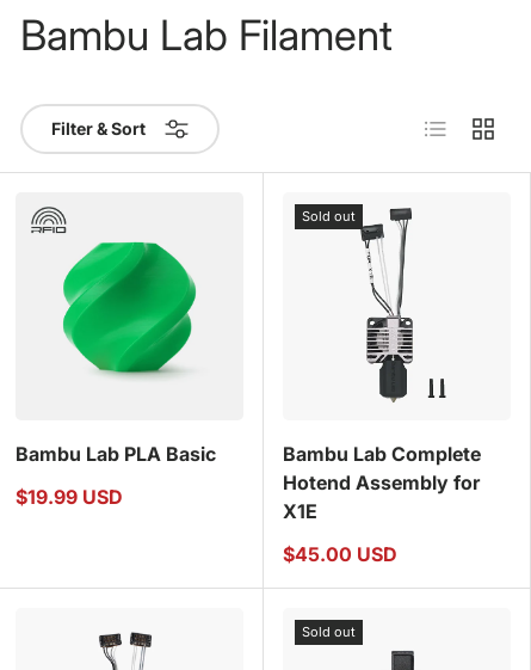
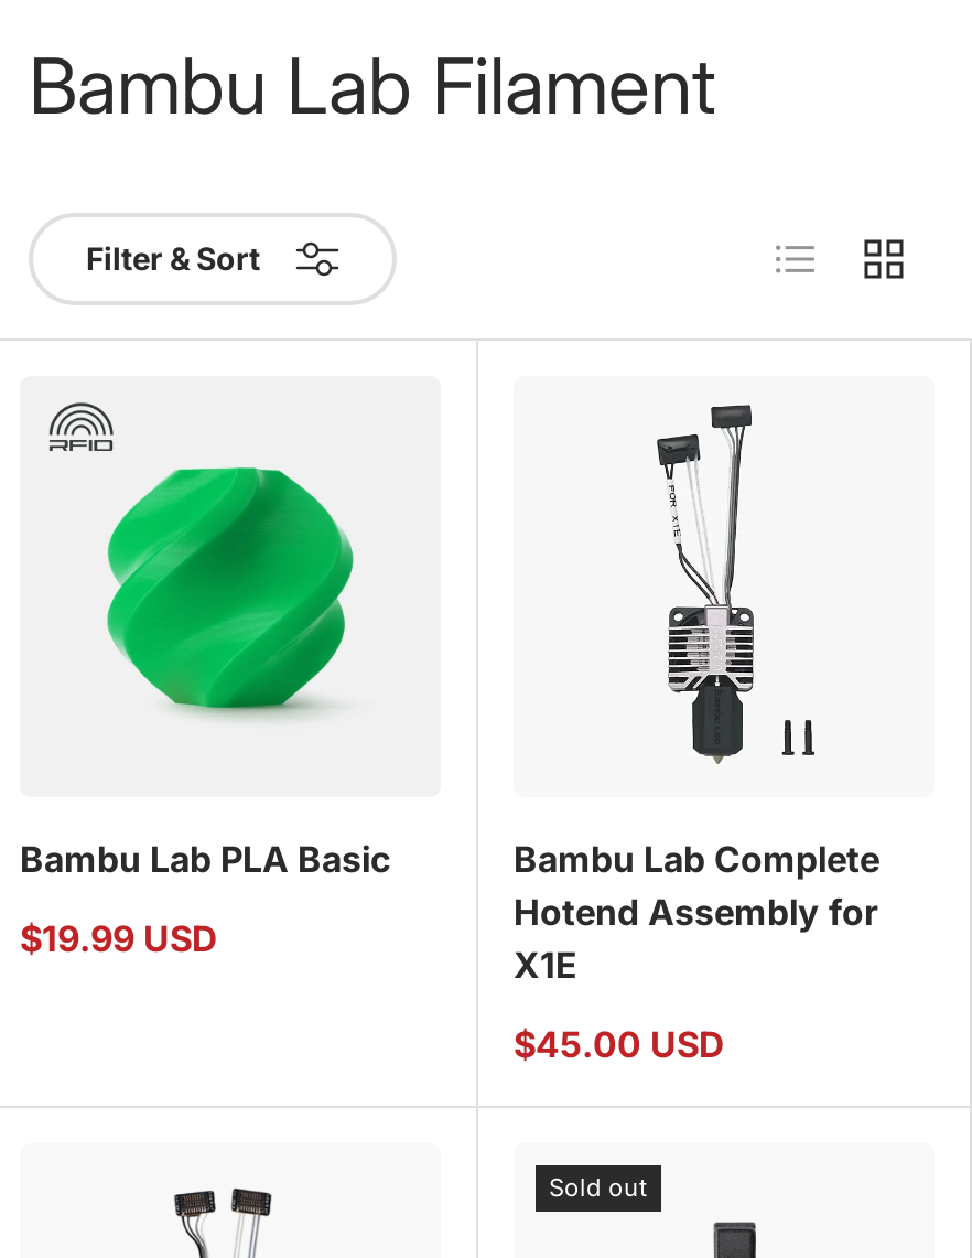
[302,208,356,225] Sold out -> none

